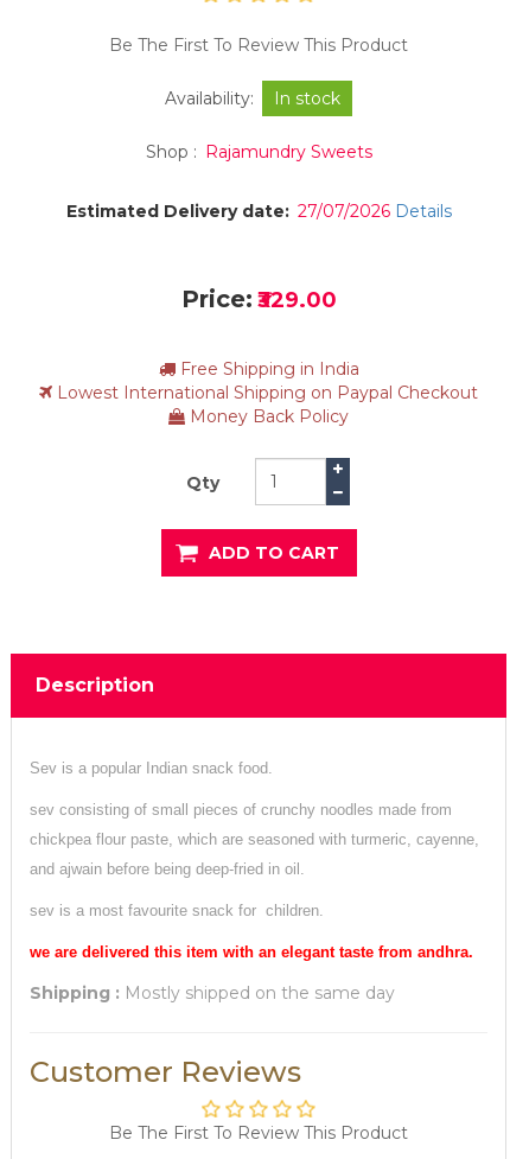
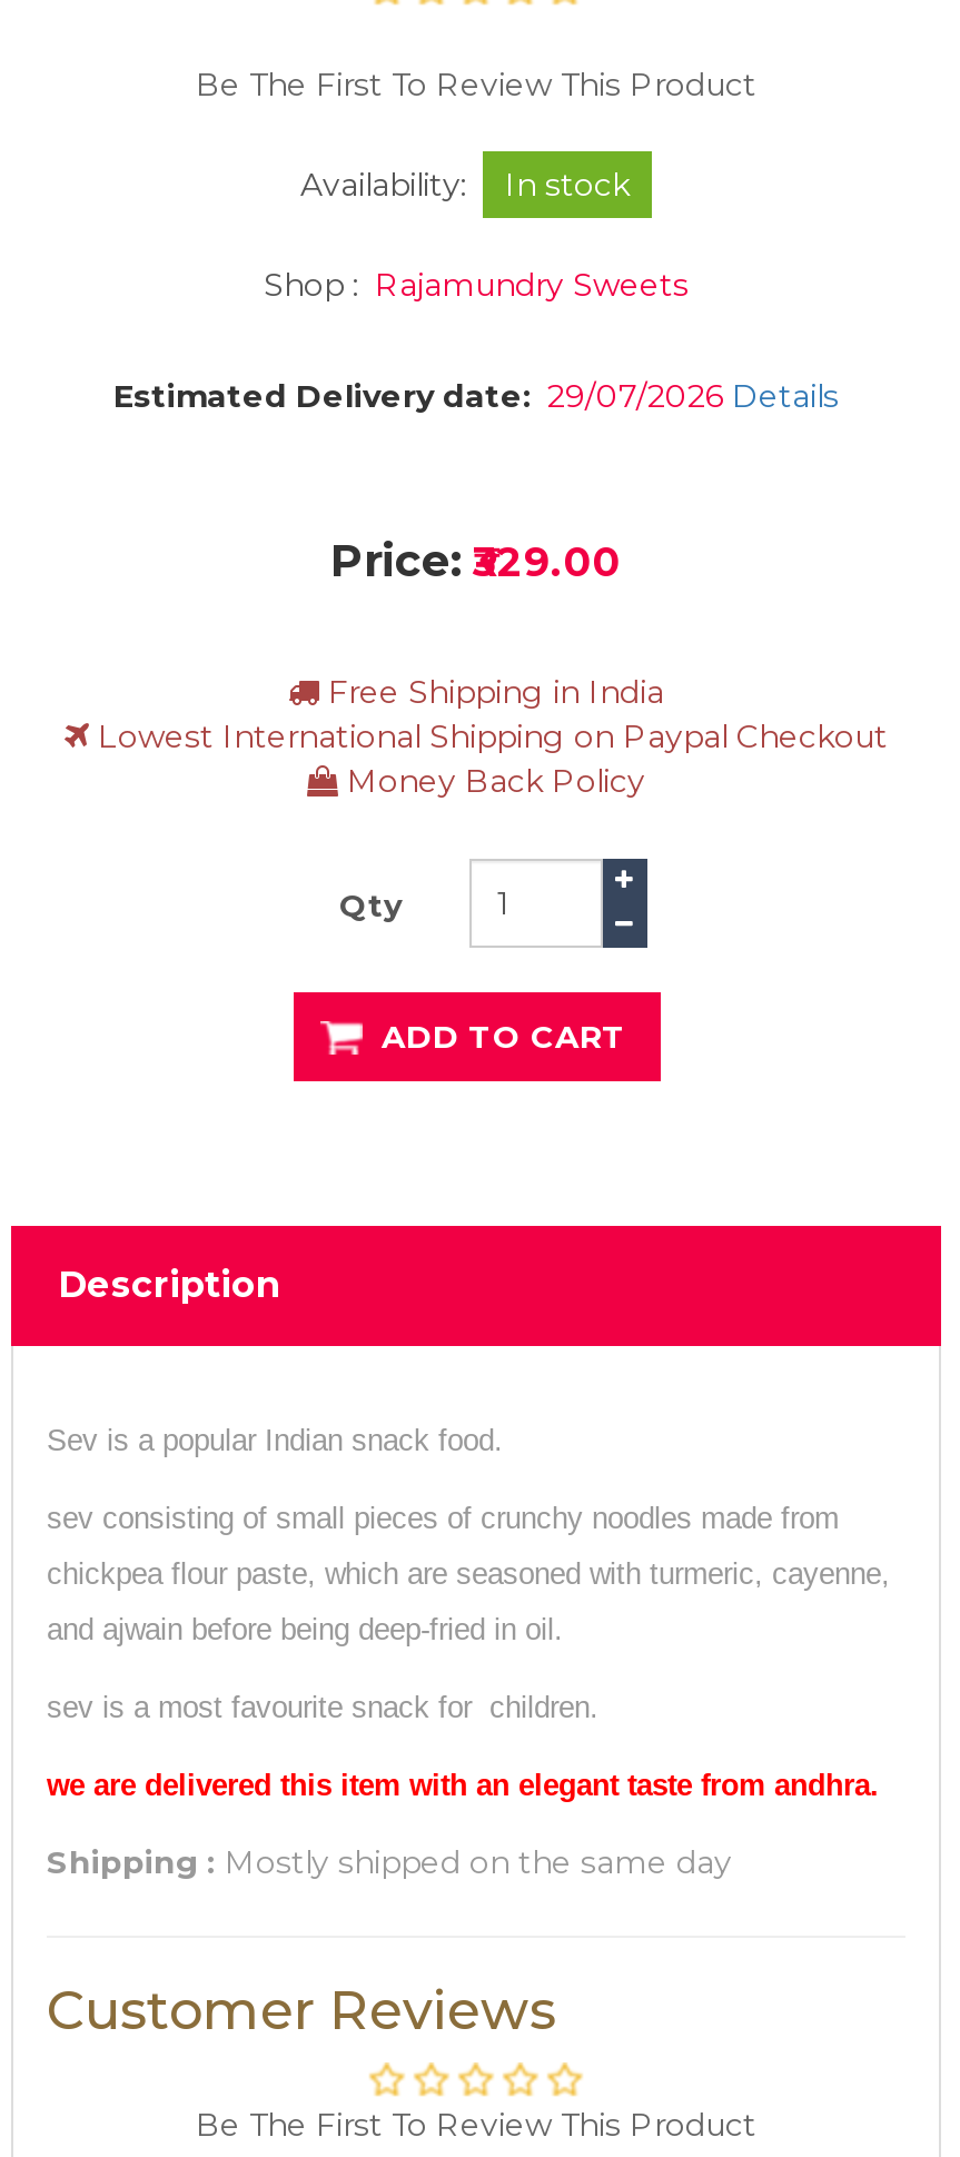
[66,201,451,222] Estimated Delivery date: 27/07/2026 Details -> [113,376,839,416] Estimated Delivery date: 29/07/2026 Details

